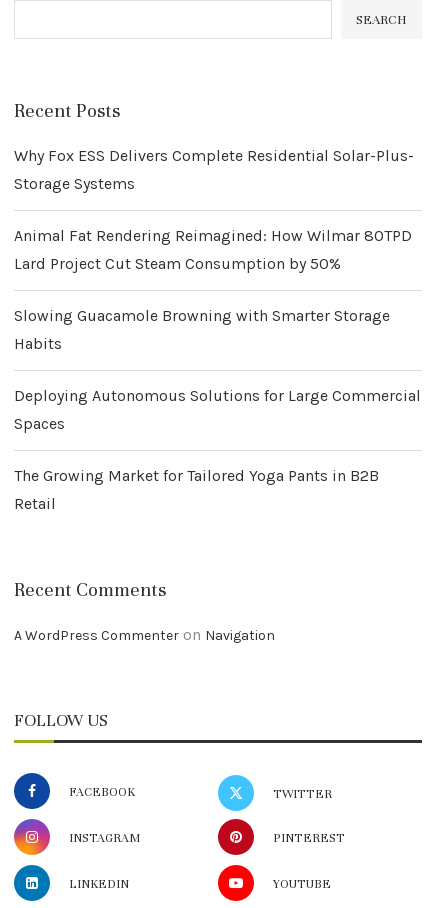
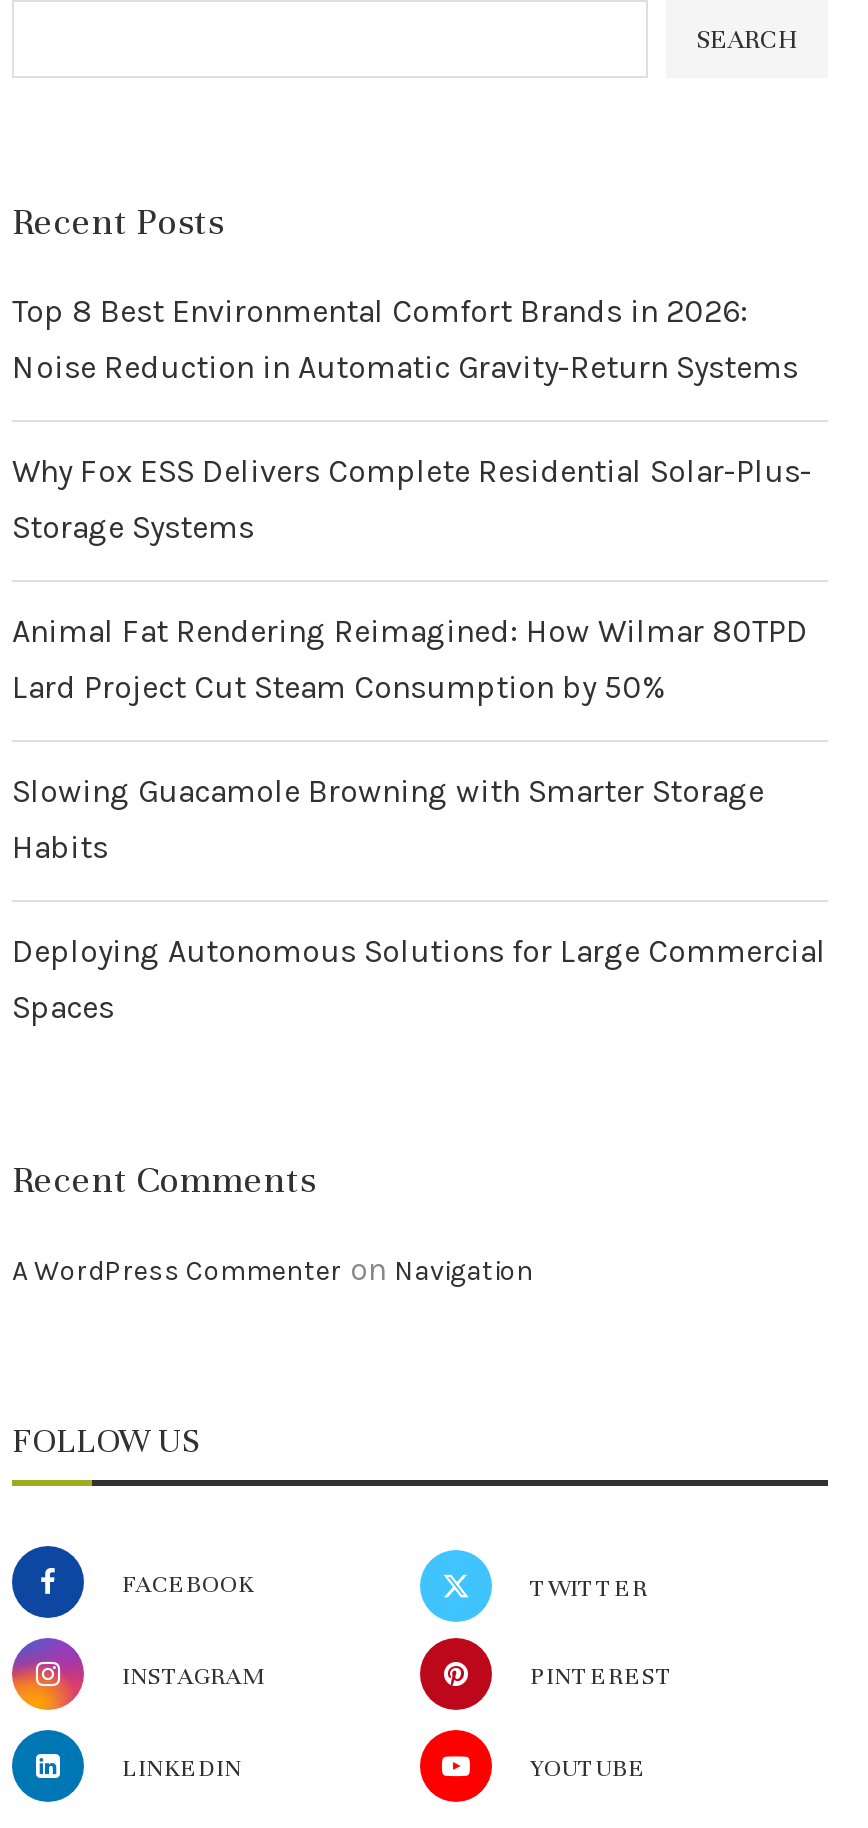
none -> [12,292,798,386] Top 8 Best Environmental Comfort Brands in 2026: | Noise Reduction in Automatic Gravity-Return Systems
moved [14,146,421,433] -> [12,452,826,1026]: Why Fox ESS Delivers Complete Residential Solar-Plus- | Storage Systems | Animal Fat Rendering Reimagined: How Wilmar 80TPD | Lard Project Cut Steam Consumption by 50% | Slowing Guacamole Browning with Smarter Storage | Habits | Deploying Autonomous Solutions for Large Commercial | Spaces
[14,466,379,513] The Growing Market for Tailored Yoga Pants in B2B | Retail -> none

